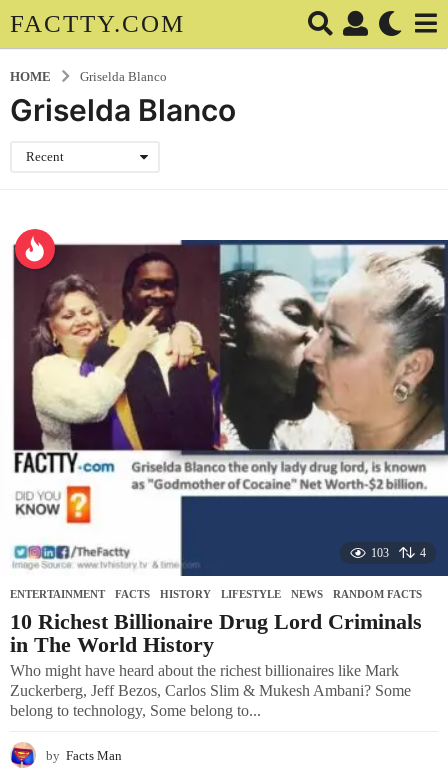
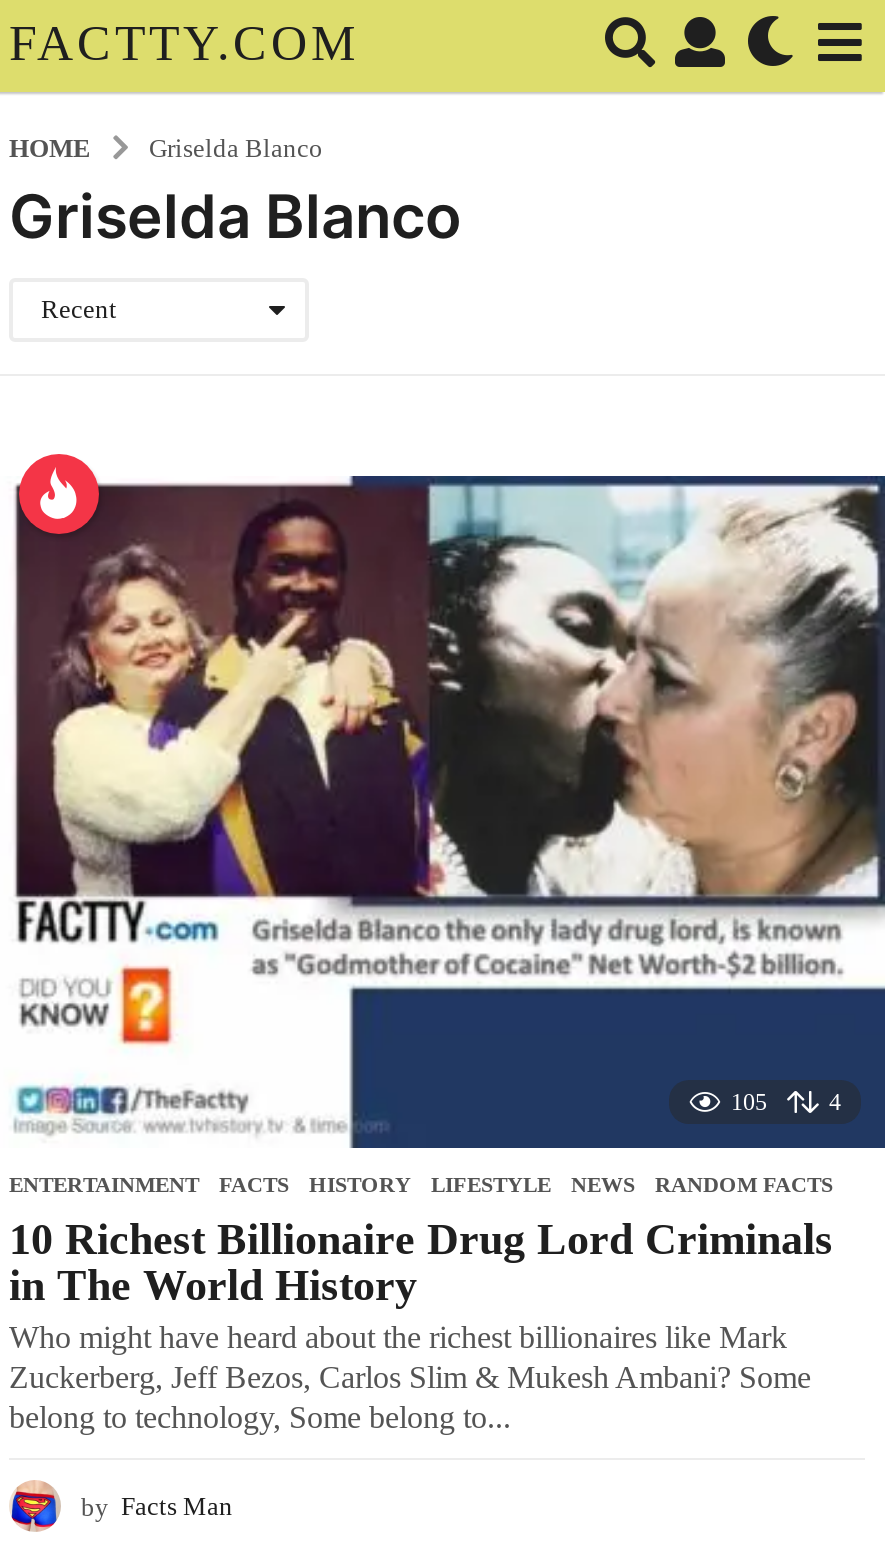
[371,546,389,560] 103 -> [731,1087,767,1115] 105

